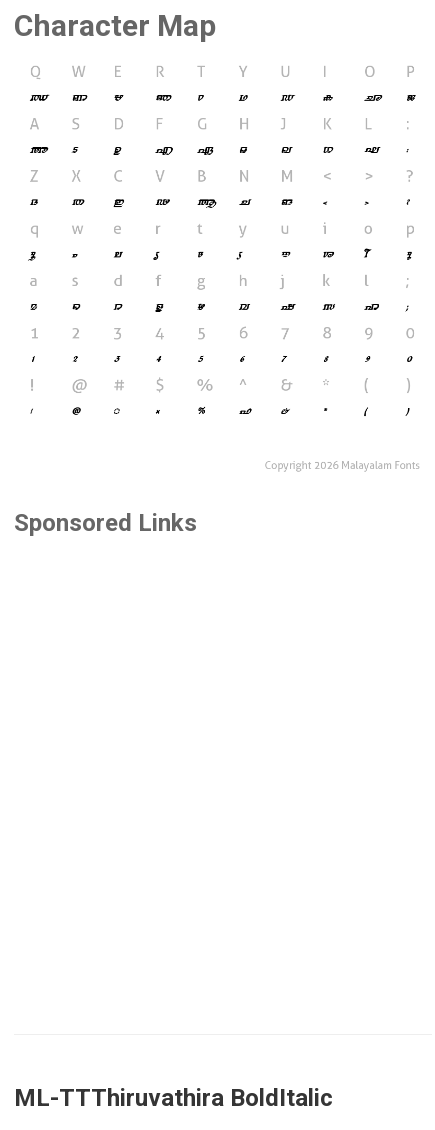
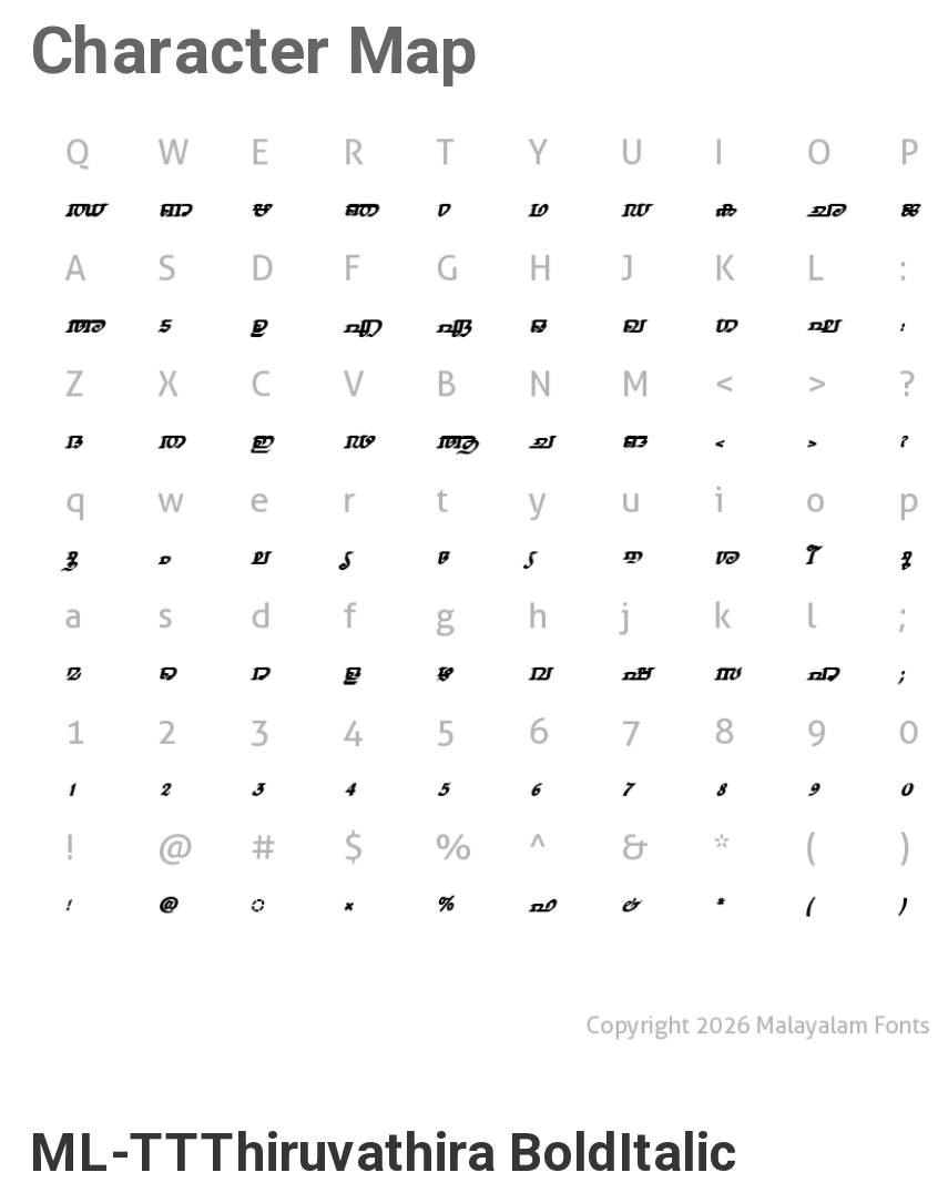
[14,509,197,537] Sponsored Links -> none

